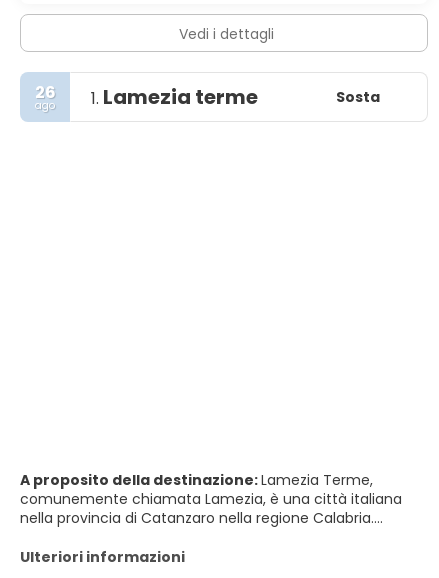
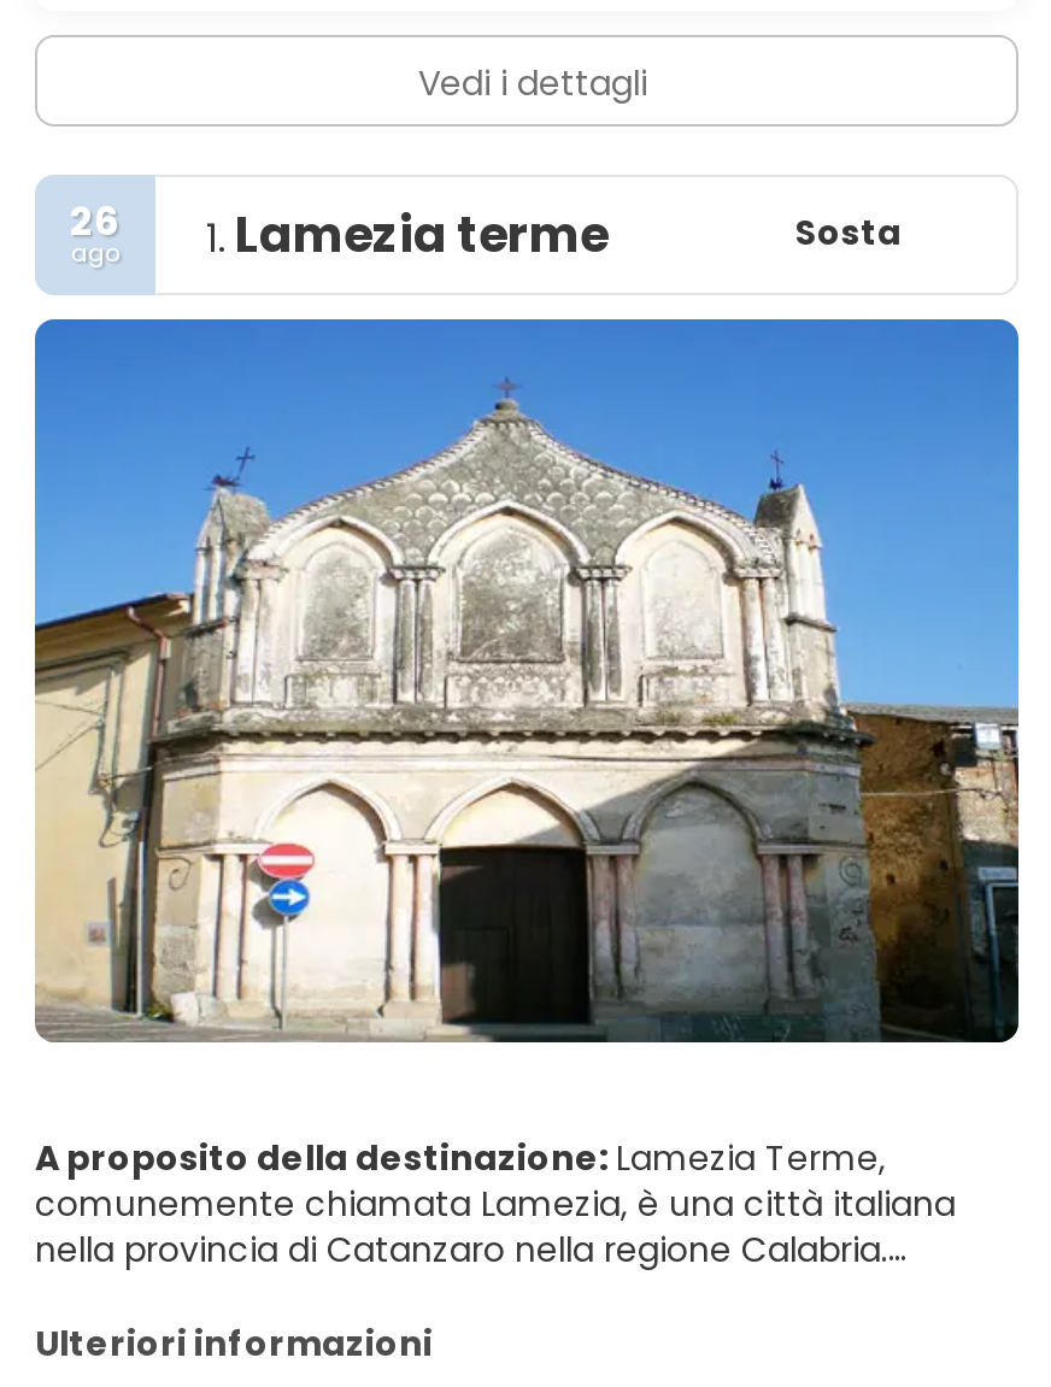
none -> [33,316,1021,1046] [image]

